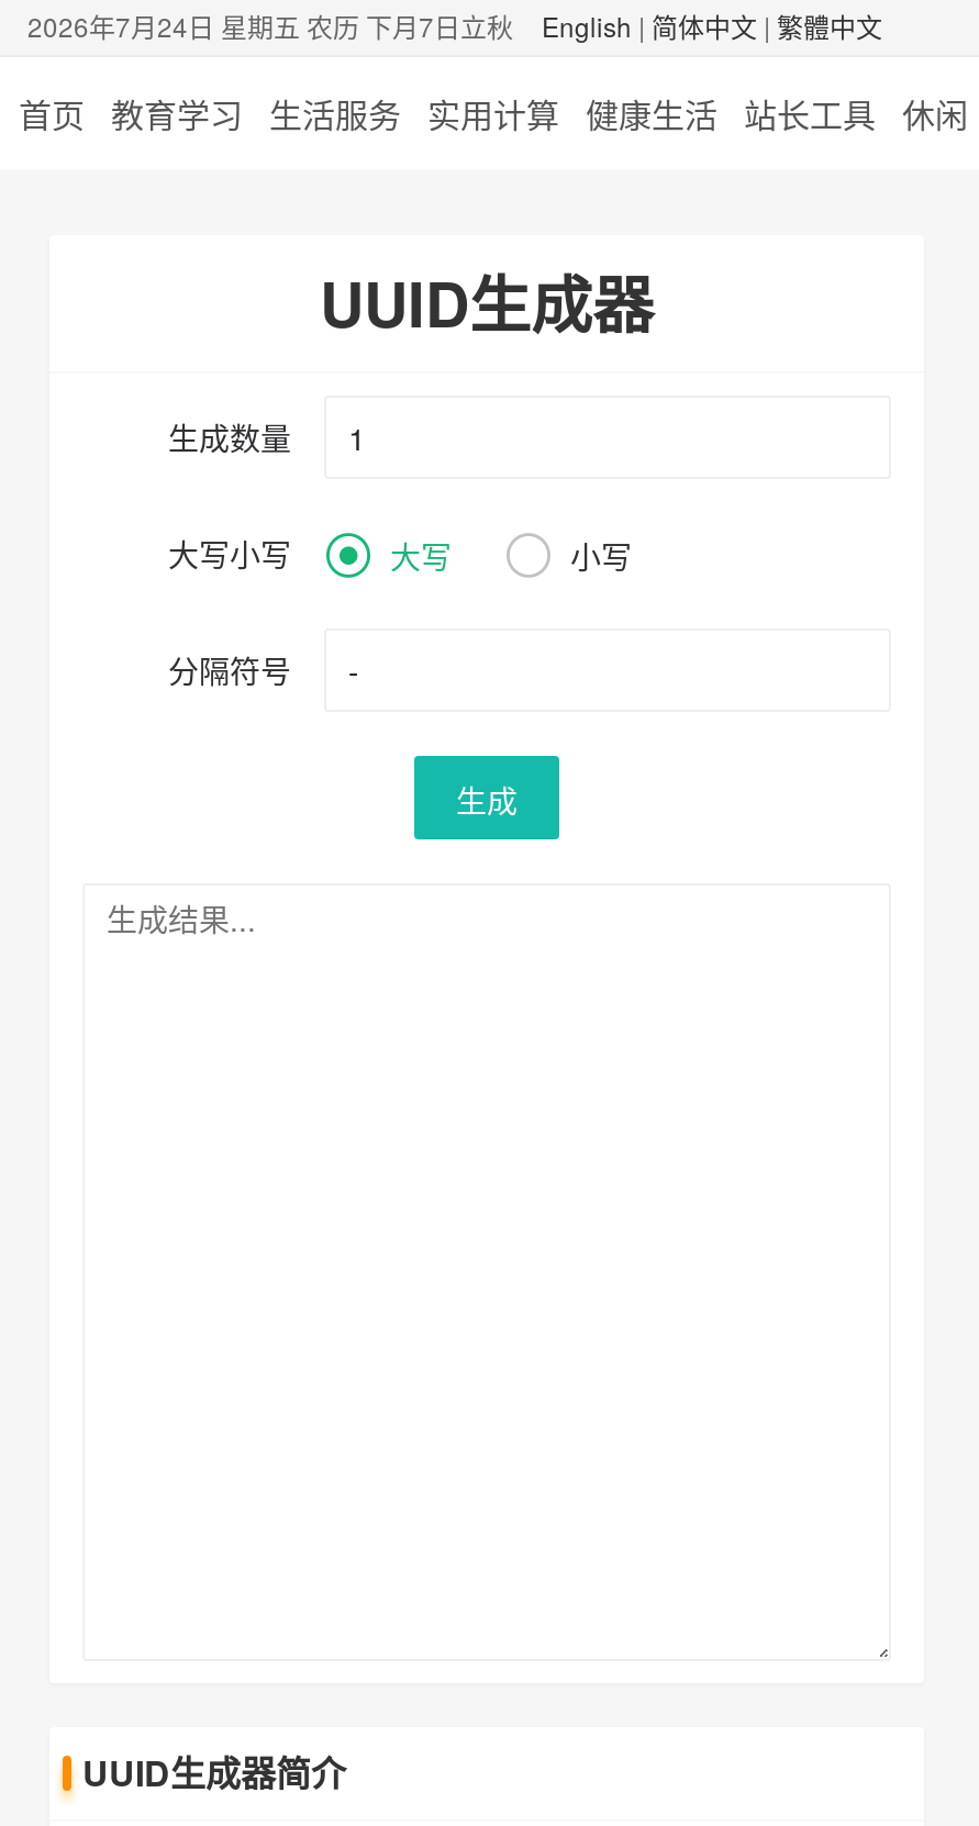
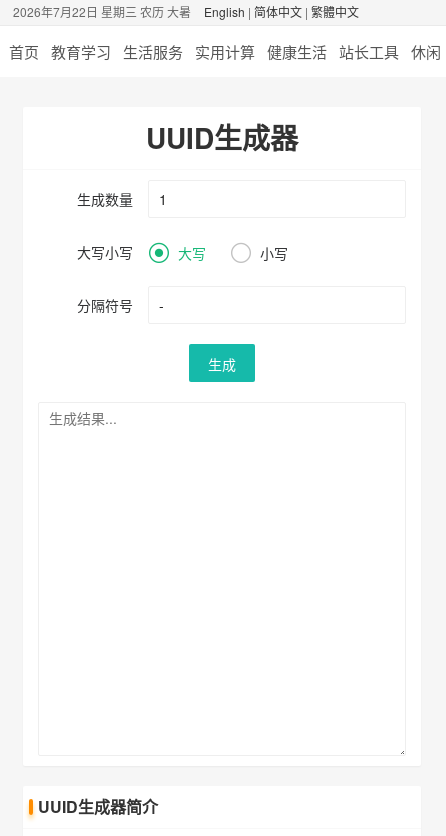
[27,7,513,44] 2026年7月24日 星期五 农历 下月7日立秋 -> [13,3,191,20] 2026年7月22日 星期三 农历 大暑

